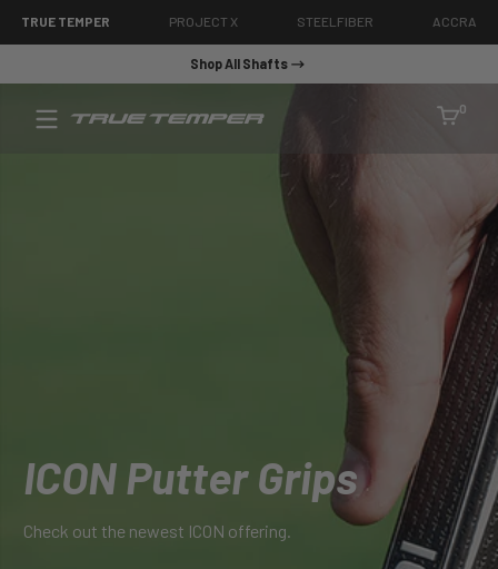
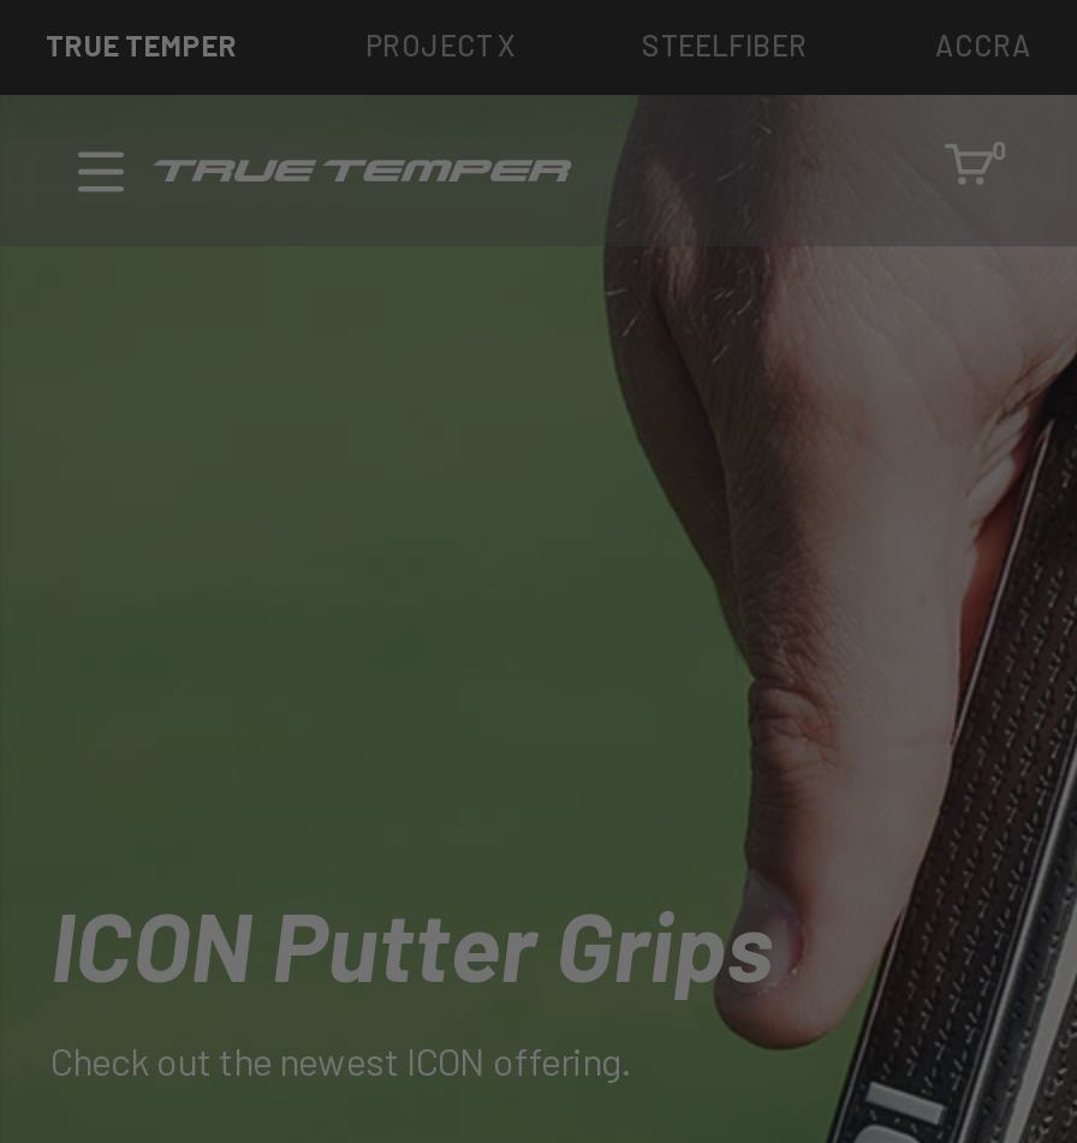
[190,56,288,71] Shop All Shafts -> none

